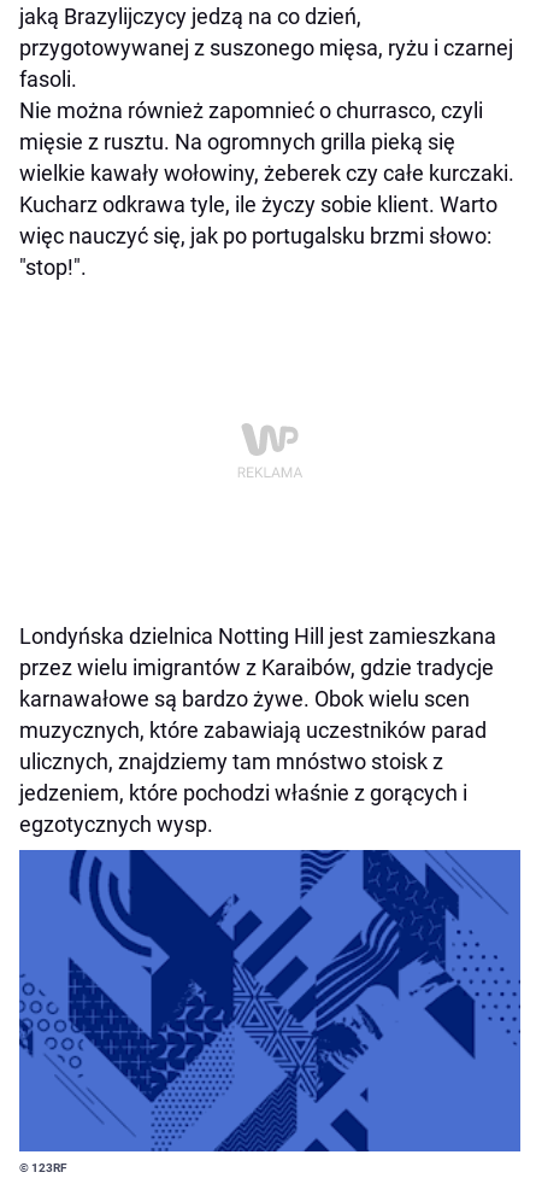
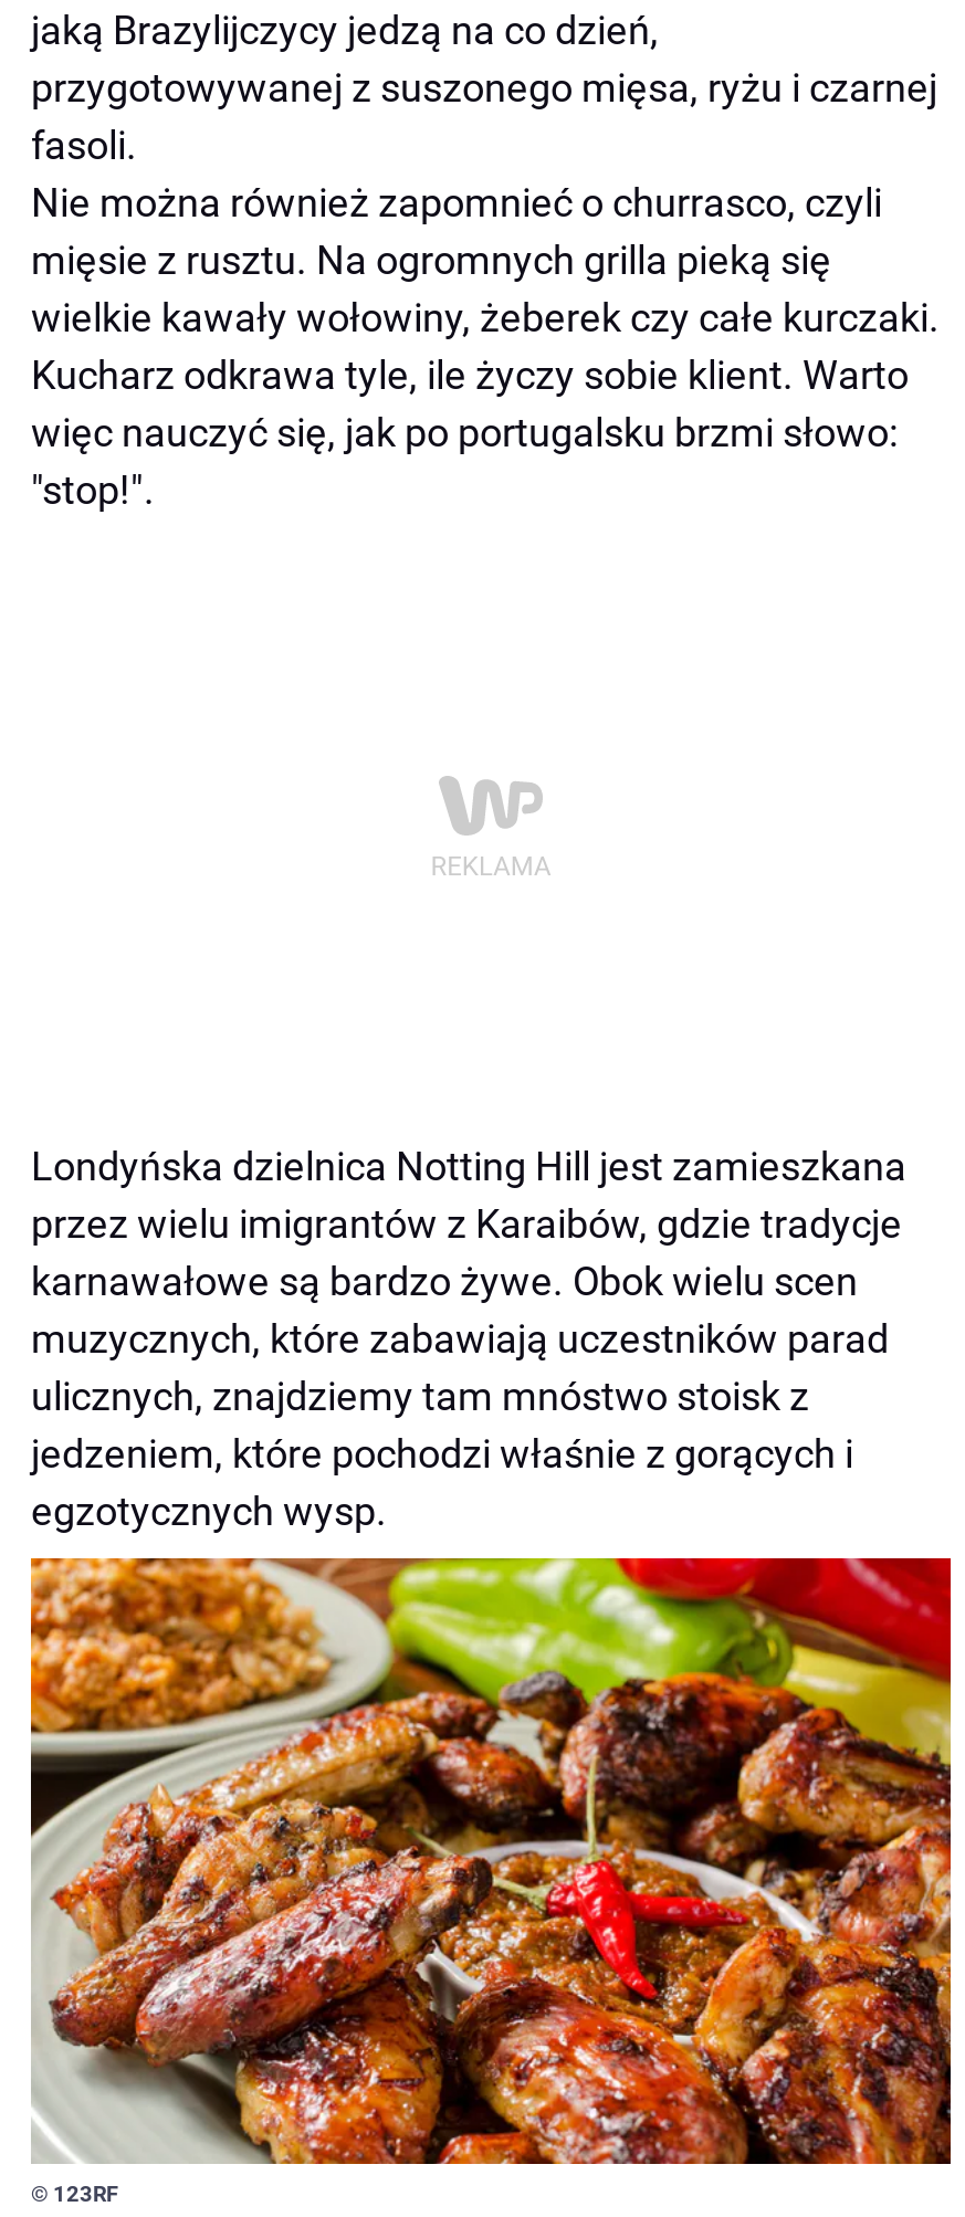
[18,849,522,1153] [image] -> [29,1554,953,2166] [image]

